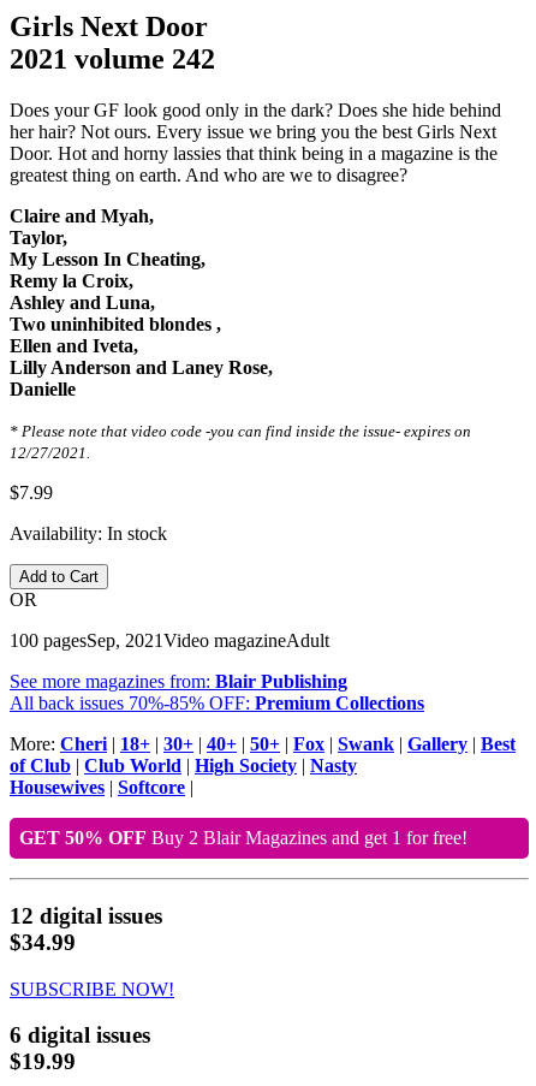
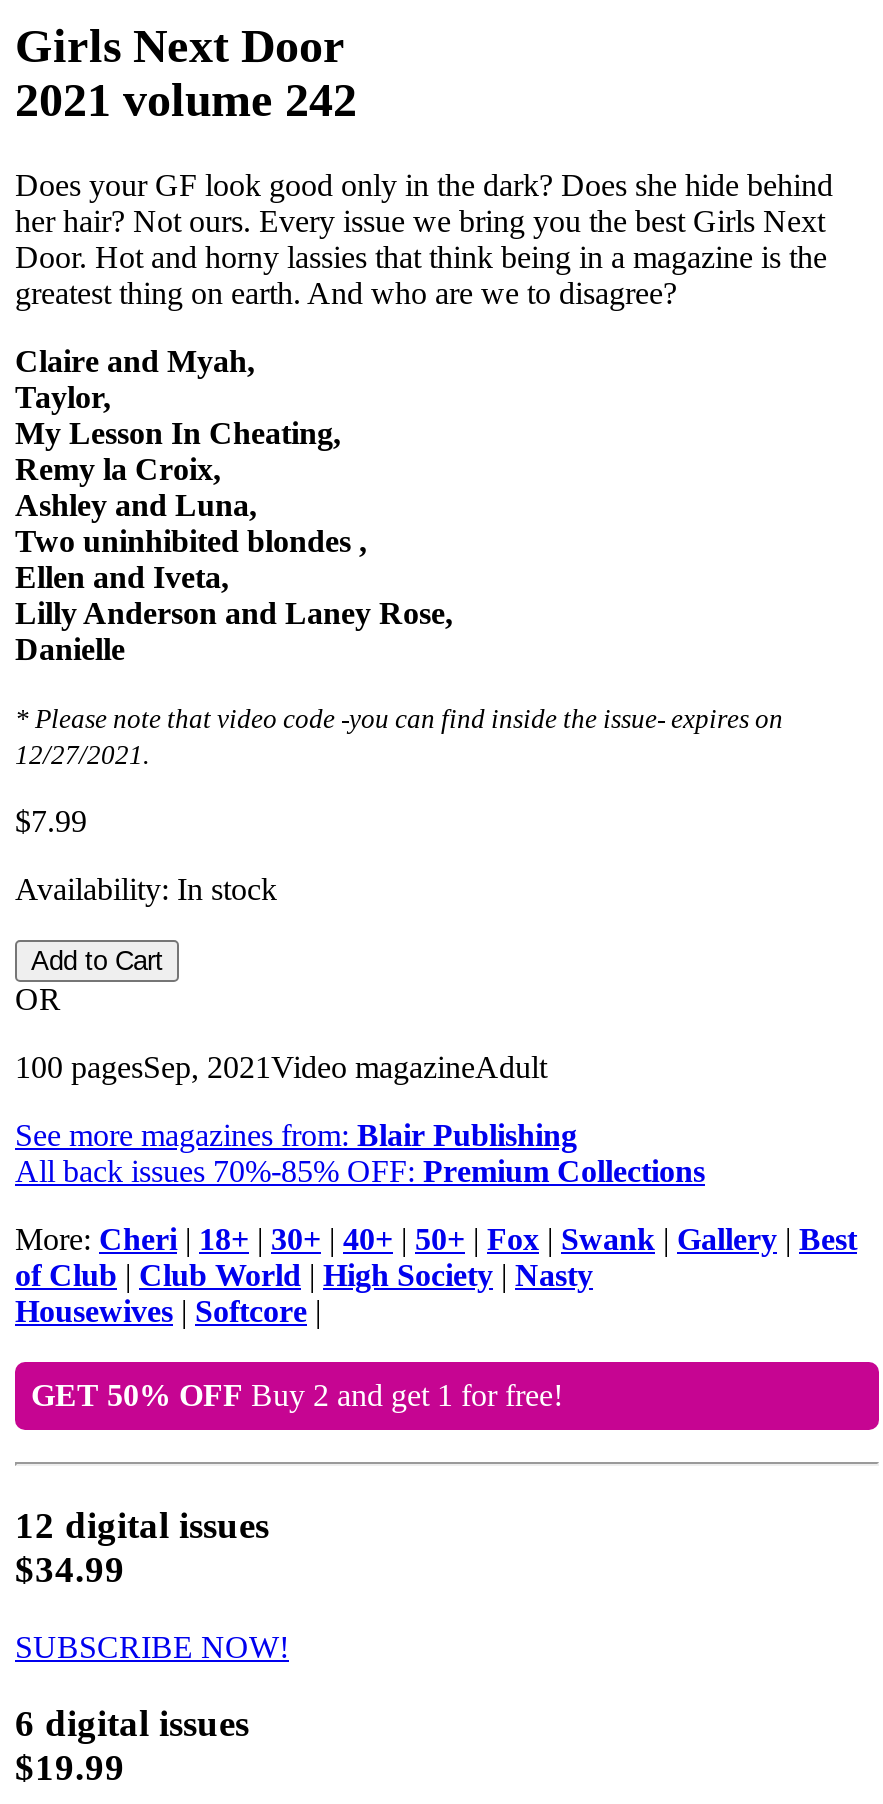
[19,828,467,848] GET 50% OFF Buy 2 Blair Magazines and get 1 for free! -> [31,1379,563,1413] GET 50% OFF Buy 2 and get 1 for free!

